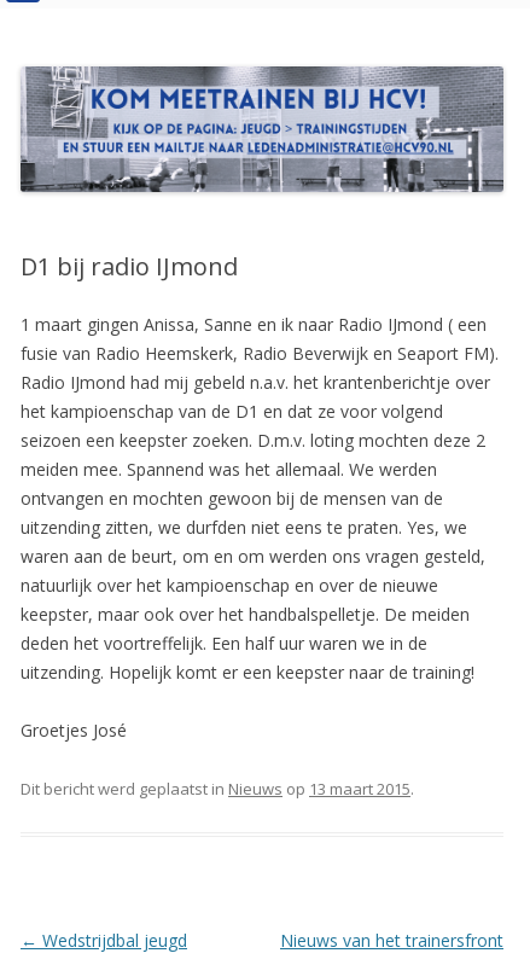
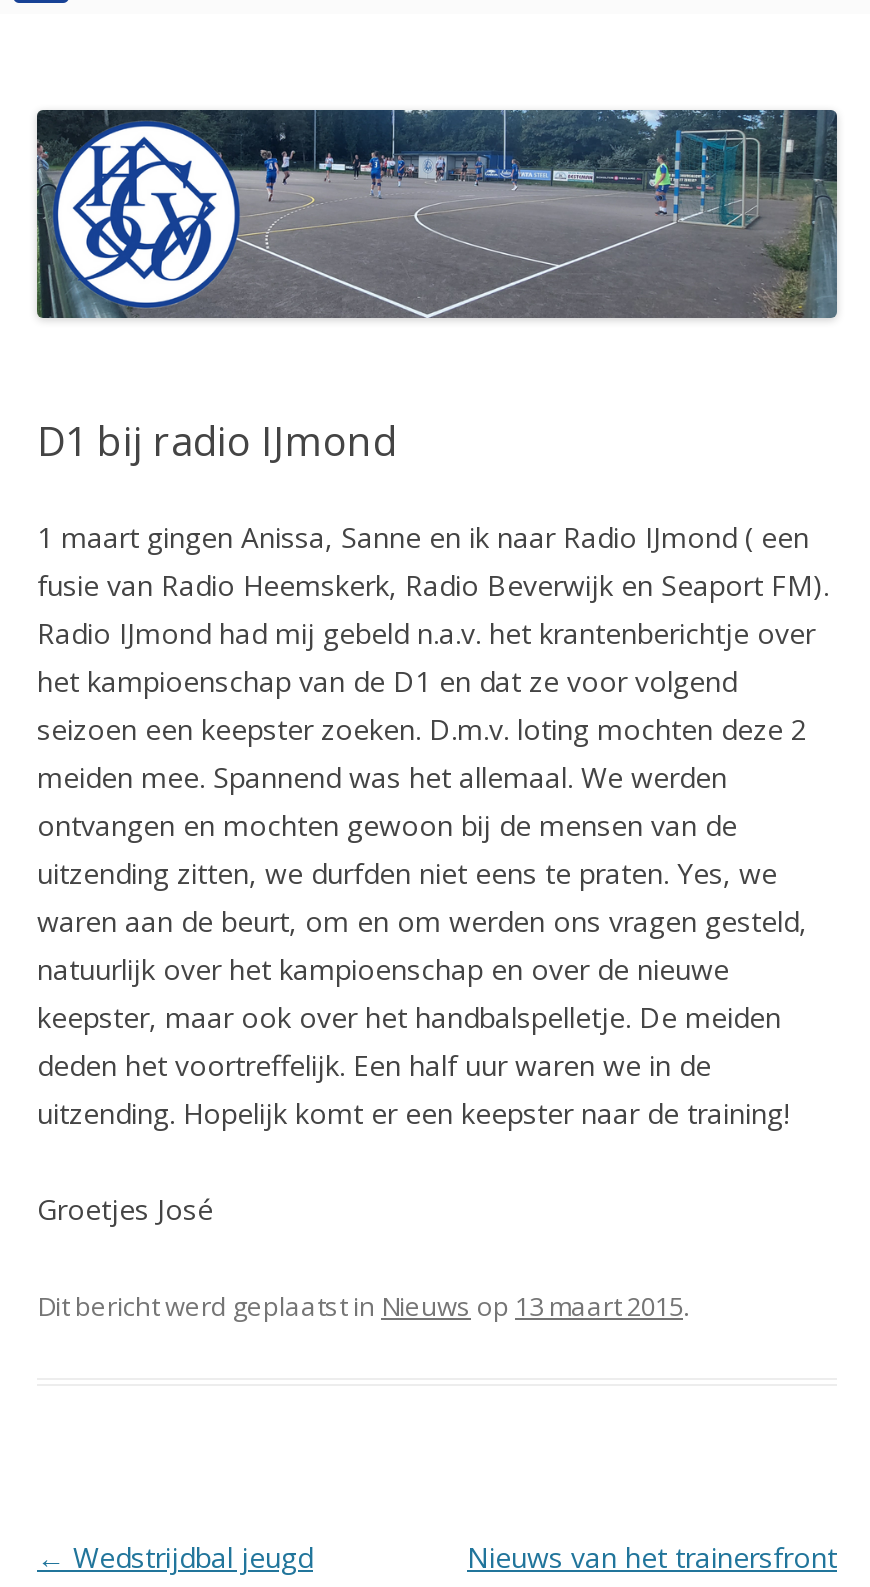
[19,65,505,193] [image] -> [35,110,837,318] [image]

